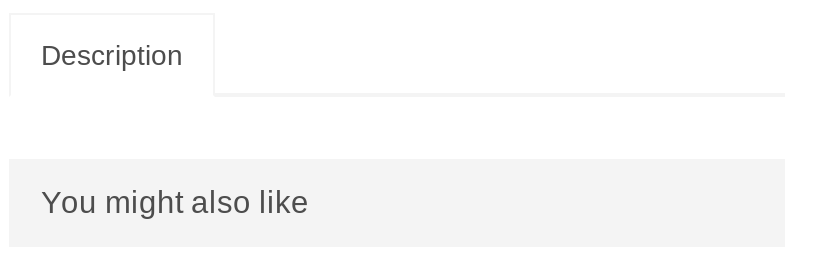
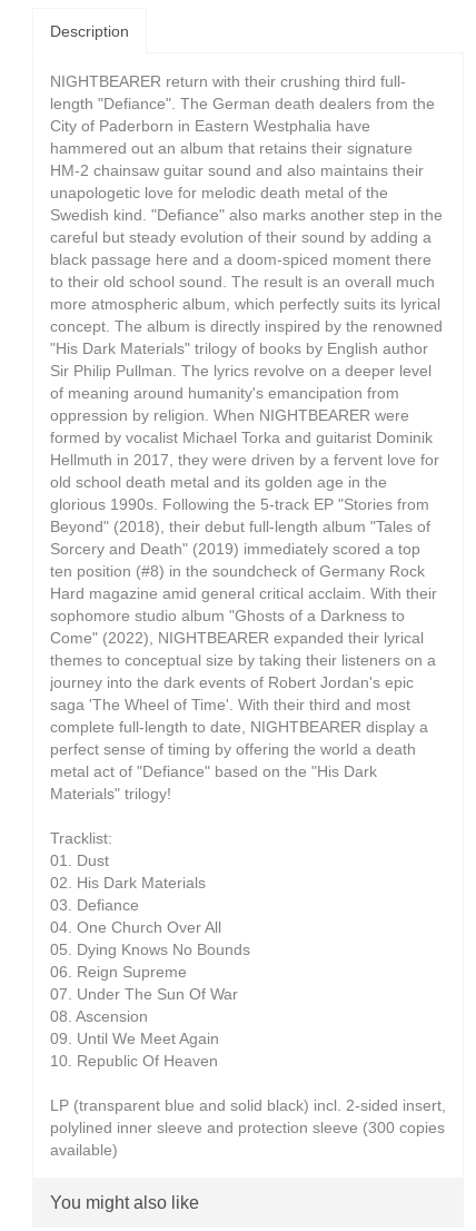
none -> [50,72,446,1159] NIGHTBEARER return with their crushing third full- | length "Defiance". The German death dealers from the | City of Paderborn in Eastern Westphalia have | hammered out an album that retains their signature | HM-2 chainsaw guitar sound and also maintains their | unapologetic love for melodic death metal of the | Swedish kind. "Defiance" also marks another step in the | careful but steady evolution of their sound by adding a | black passage here and a doom-spiced moment there | to their old school sound. The result is an overall much | more atmospheric album, which perfectly suits its lyrical | concept. The album is directly inspired by the renowned | "His Dark Materials" trilogy of books by English author | Sir Philip Pullman. The lyrics revolve on a deeper level | of meaning around humanity's emancipation from | oppression by religion. When NIGHTBEARER were | formed by vocalist Michael Torka and guitarist Dominik | Hellmuth in 2017, they were driven by a fervent love for | old school death metal and its golden age in the | glorious 1990s. Following the 5-track EP "Stories from | Beyond" (2018), their debut full-length album "Tales of | Sorcery and Death" (2019) immediately scored a top | ten position (#8) in the soundcheck of Germany Rock | Hard magazine amid general critical acclaim. With their | sophomore studio album "Ghosts of a Darkness to | Come" (2022), NIGHTBEARER expanded their lyrical | themes to conceptual size by taking their listeners on a | journey into the dark events of Robert Jordan's epic | saga 'The Wheel of Time'. With their third and most | complete full-length to date, NIGHTBEARER display a | perfect sense of timing by offering the world a death | metal act of "Defiance" based on the "His Dark | Materials" trilogy! | Tracklist: | 01. Dust | 02. His Dark Materials | 03. Defiance | 04. One Church Over All | 05. Dying Knows No Bounds | 06. Reign Supreme | 07. Under The Sun Of War | 08. Ascension | 09. Until We Meet Again | 10. Republic Of Heaven | LP (transparent blue and solid black) incl. 2-sided insert, | polylined inner sleeve and protection sleeve (300 copies | available)

